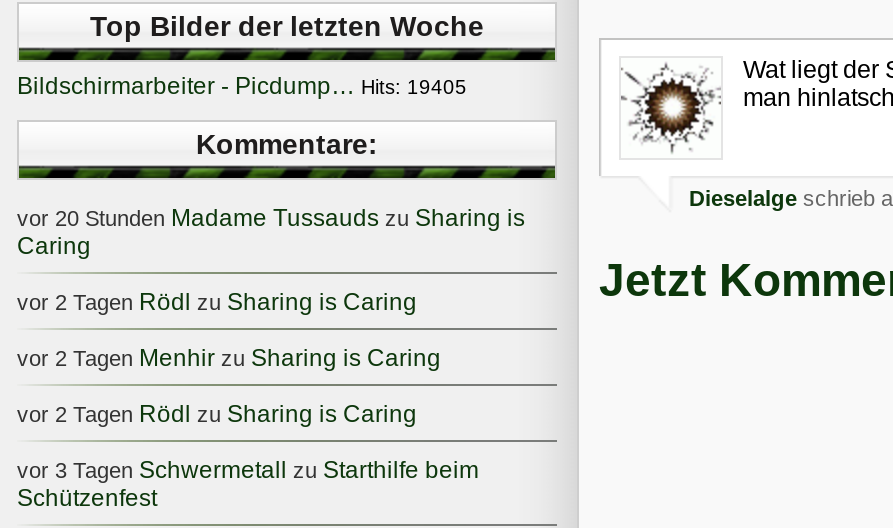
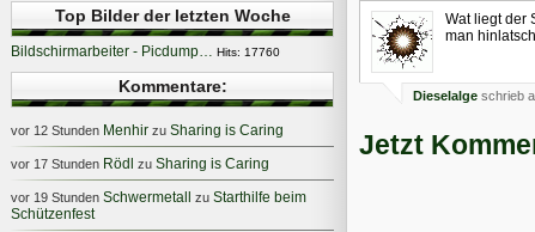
[17,72,467,100] Bildschirmarbeiter - Picdump… Hits: 19405 -> [11,43,280,60] Bildschirmarbeiter - Picdump… Hits: 17760
[17,204,525,484] vor 20 Stunden Madame Tussauds zu Sharing is | Caring | vor 2 Tagen Rödl zu Sharing is Caring | vor 2 Tagen Menhir zu Sharing is Caring | vor 2 Tagen Rödl zu Sharing is Caring | vor 3 Tagen Schwermetall zu Starthilfe beim -> [11,122,306,206] vor 12 Stunden Menhir zu Sharing is Caring | vor 17 Stunden Rödl zu Sharing is Caring | vor 19 Stunden Schwermetall zu Starthilfe beim

